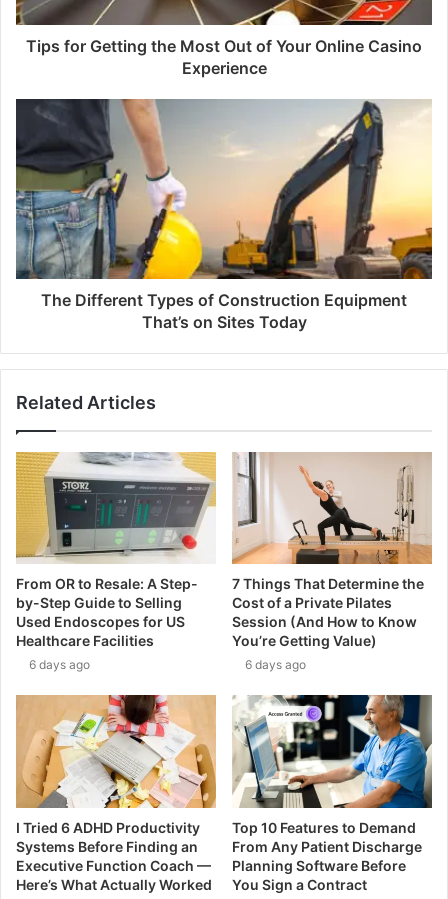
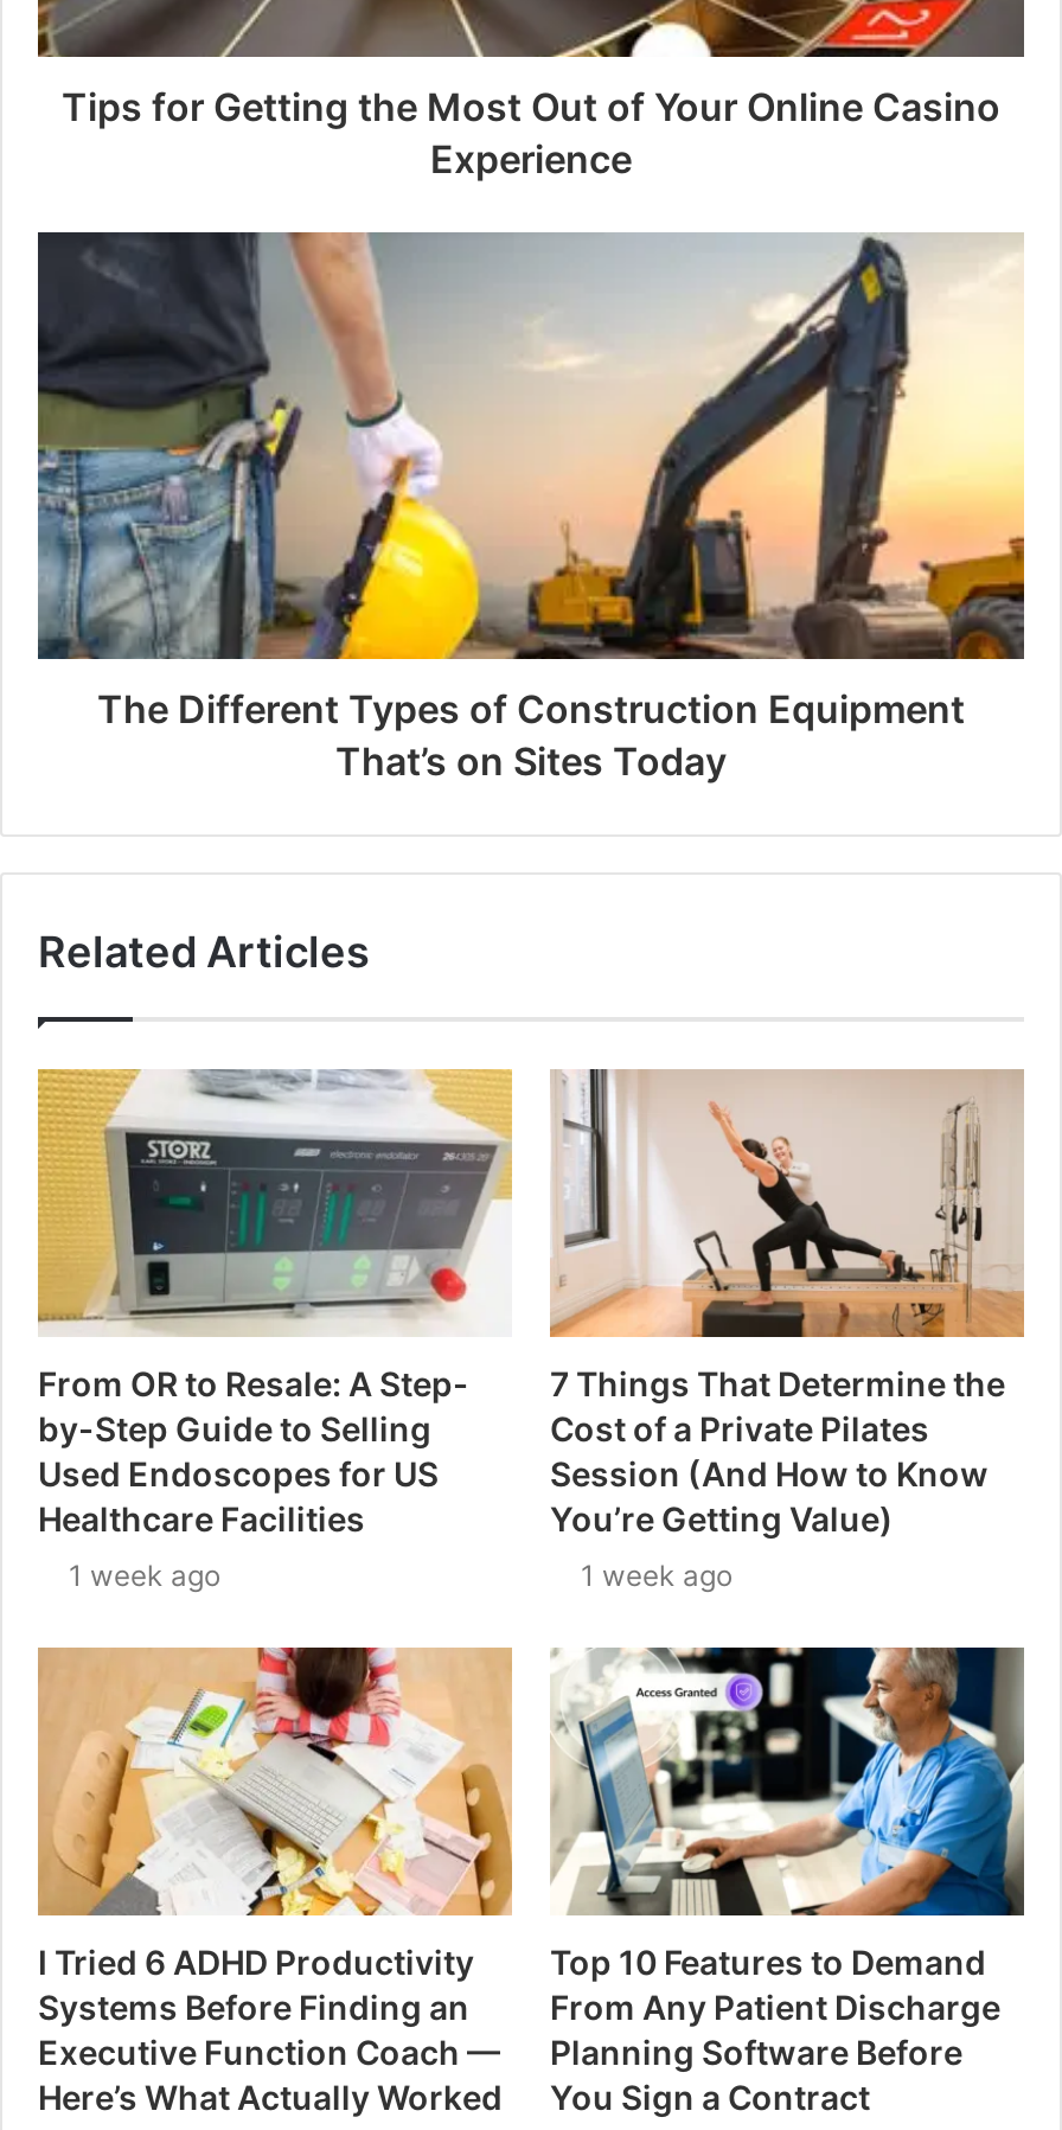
[29,657,90,672] 6 days ago -> [69,1558,220,1594] 1 week ago
[245,657,306,672] 6 days ago -> [581,1558,732,1594] 1 week ago

